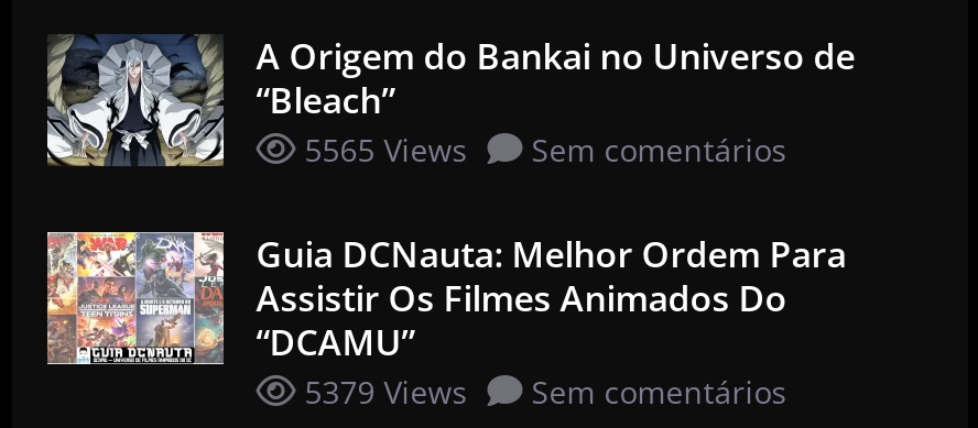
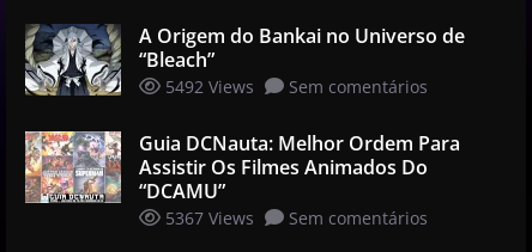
[296,130,787,171] 5565 Views Sem comentários -> [160,75,427,98] 5492 Views Sem comentários
[296,372,787,413] 5379 Views Sem comentários -> [160,206,427,229] 5367 Views Sem comentários

